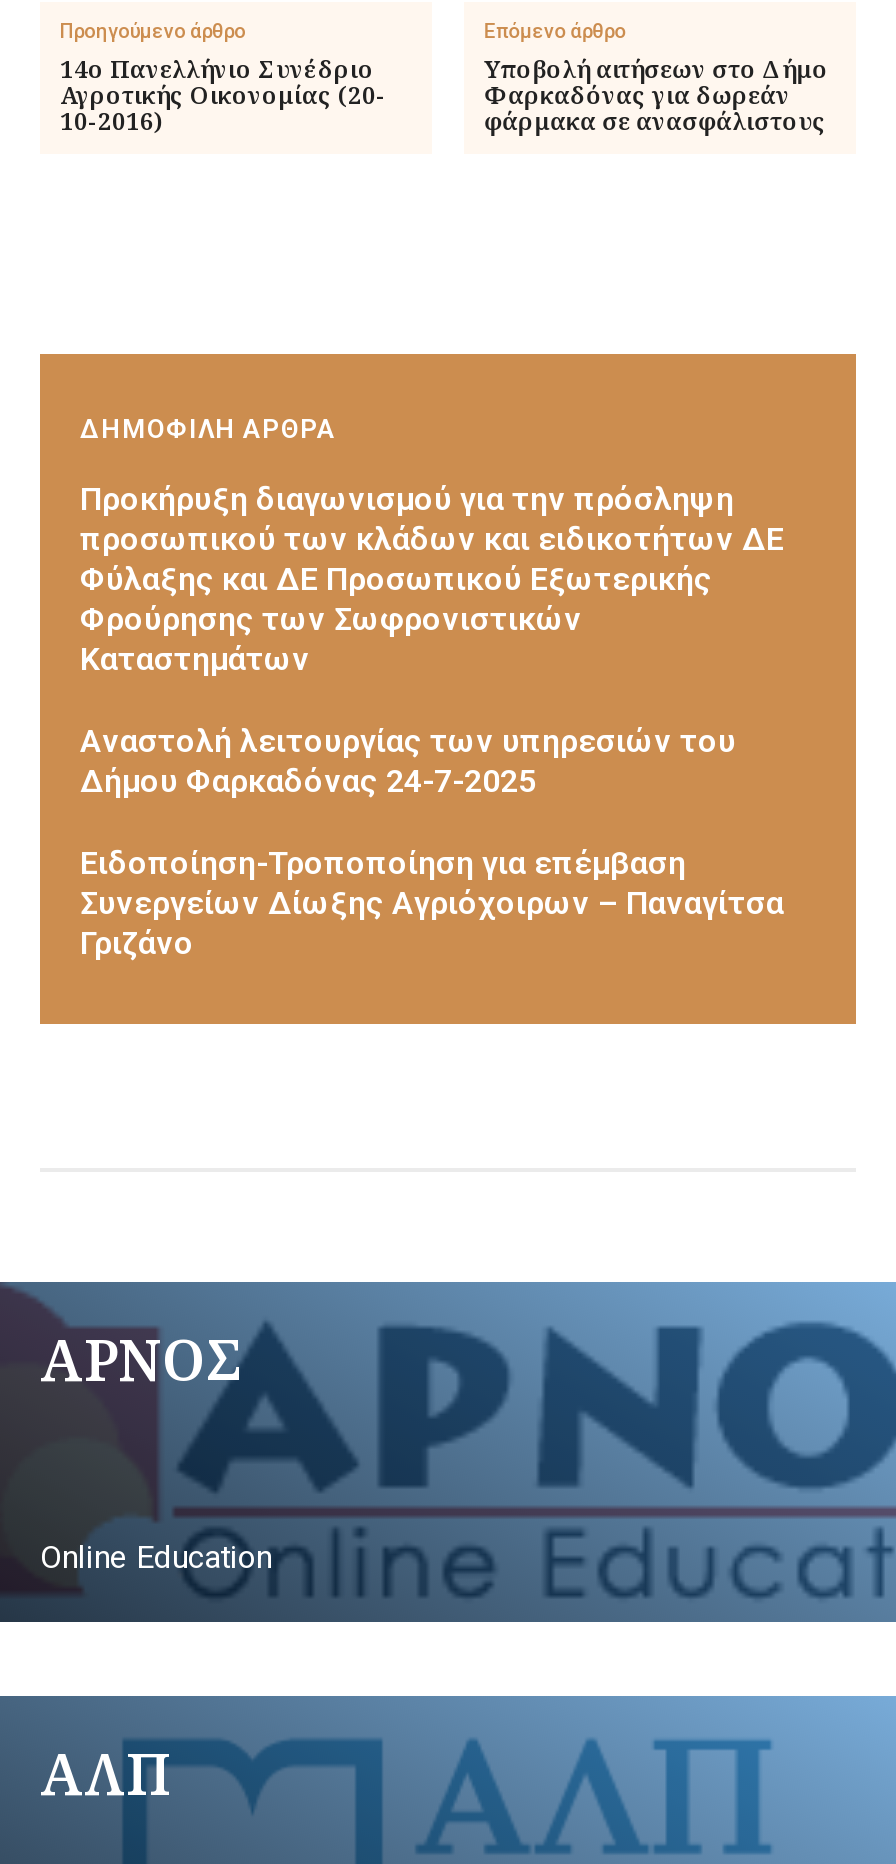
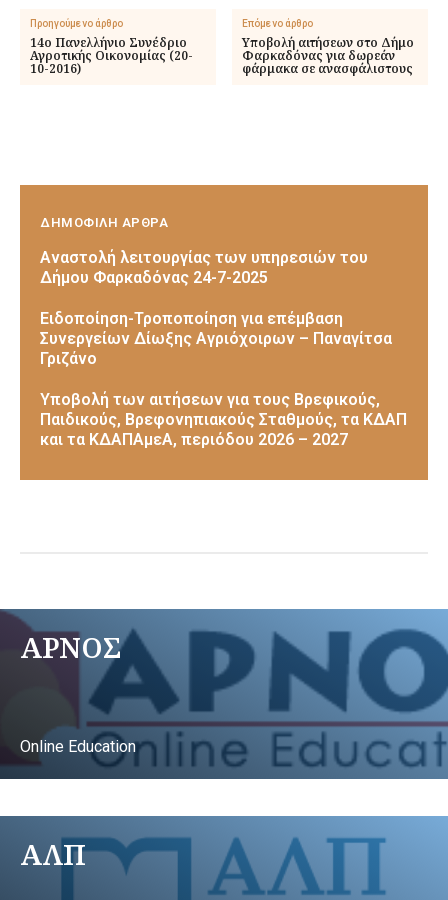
[80,480,784,678] Προκήρυξη διαγωνισμού για την πρόσληψη | προσωπικού των κλάδων και ειδικοτήτων ΔΕ | Φύλαξης και ΔΕ Προσωπικού Εξωτερικής | Φρούρησης των Σωφρονιστικών | Καταστημάτων -> none
moved [80,722,784,962] -> [40,248,392,368]: Αναστολή λειτουργίας των υπηρεσιών του | Δήμου Φαρκαδόνας 24-7-2025 | Ειδοποίηση-Τροποποίηση για επέμβαση | Συνεργείων Δίωξης Αγριόχοιρων – Παναγίτσα | Γριζάνο
none -> [40,390,407,449] Υποβολή των αιτήσεων για τους Βρεφικούς, | Παιδικούς, Βρεφονηπιακούς Σταθμούς, τα ΚΔΑΠ | και τα ΚΔΑΠΑμεΑ, περιόδου 2026 – 2027

